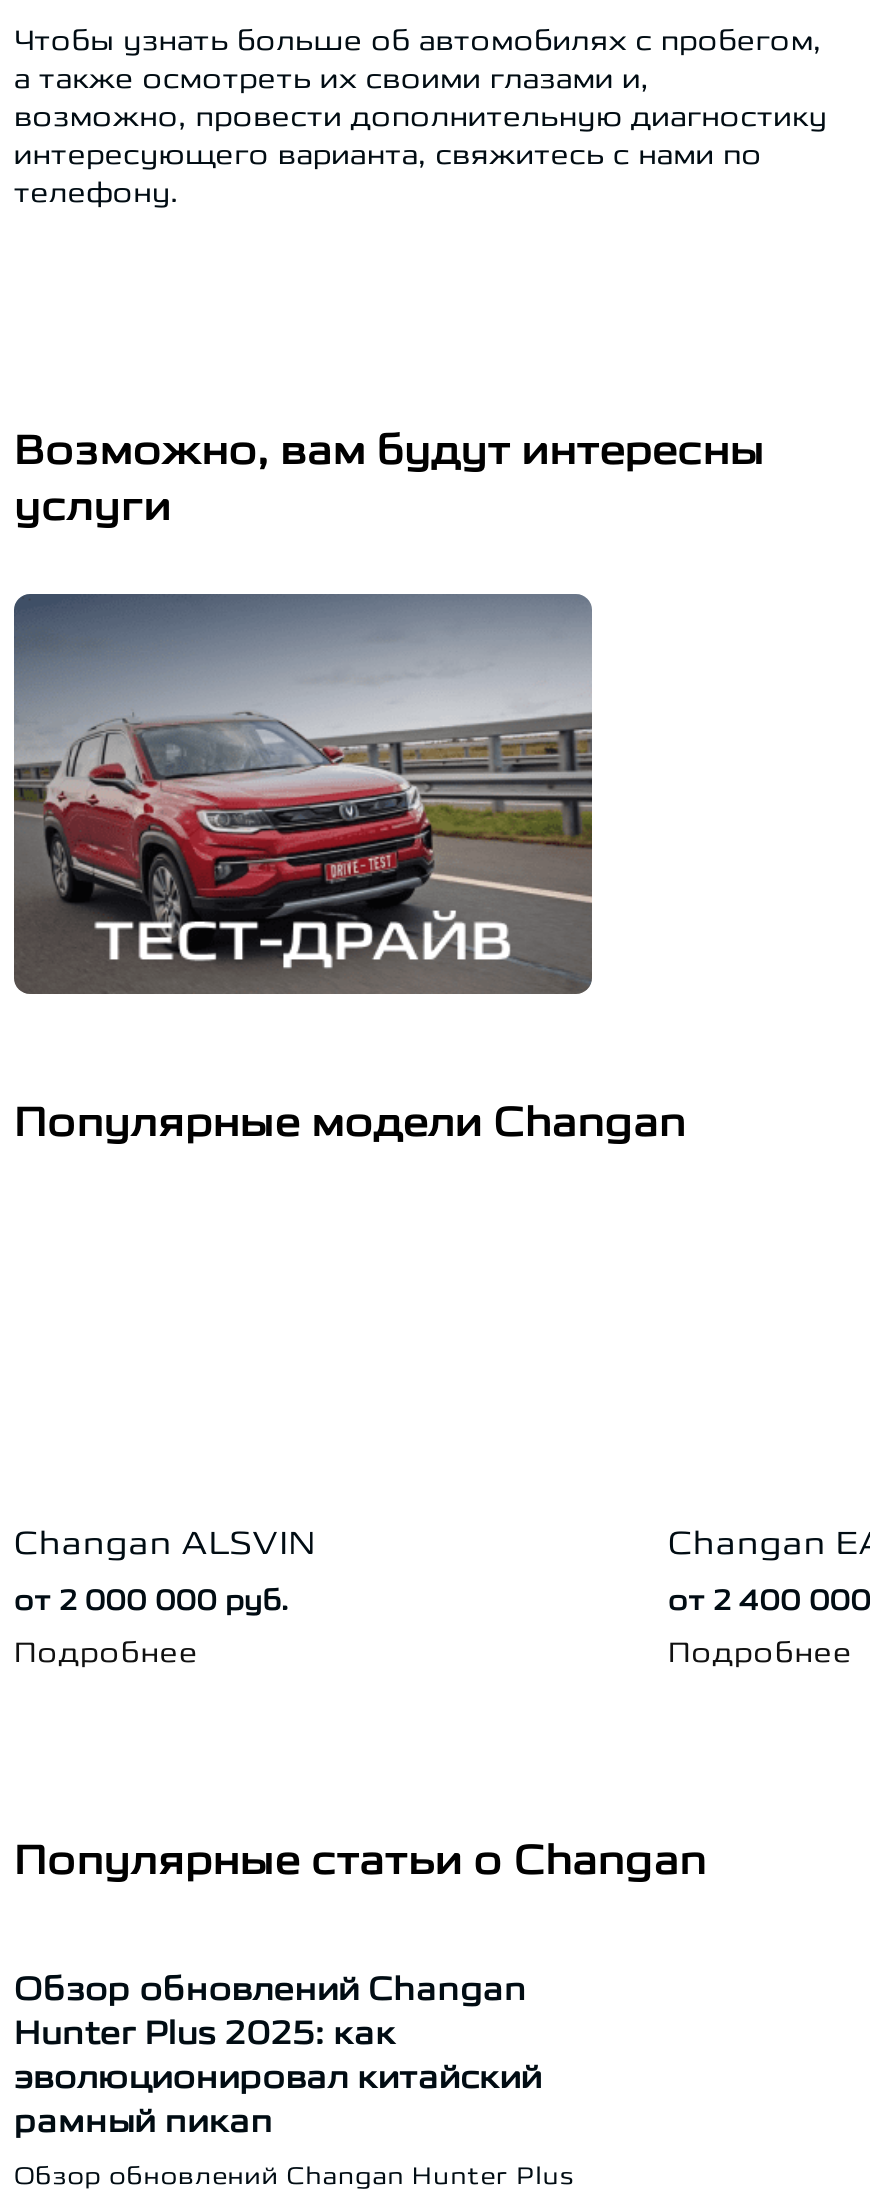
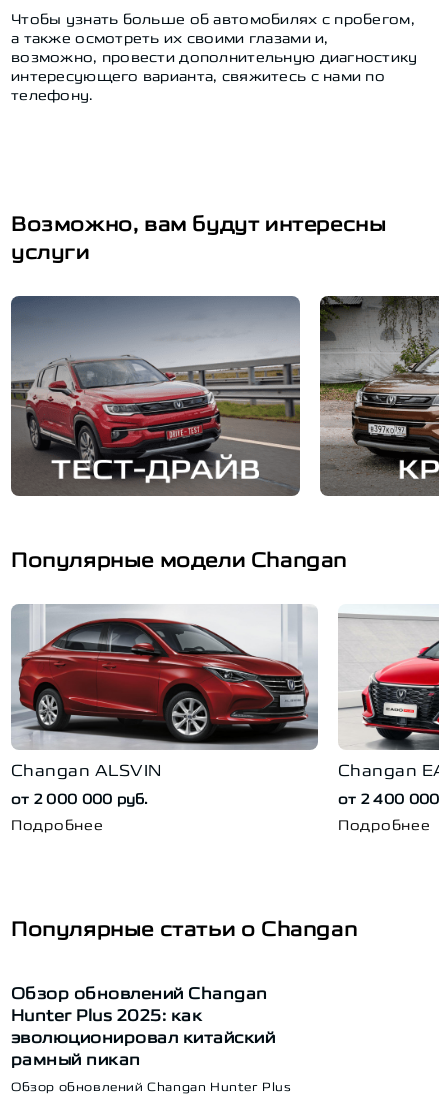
none -> [319,295,436,497] [image]
none -> [10,603,319,751] [image]
none -> [337,612,436,751] [image]

